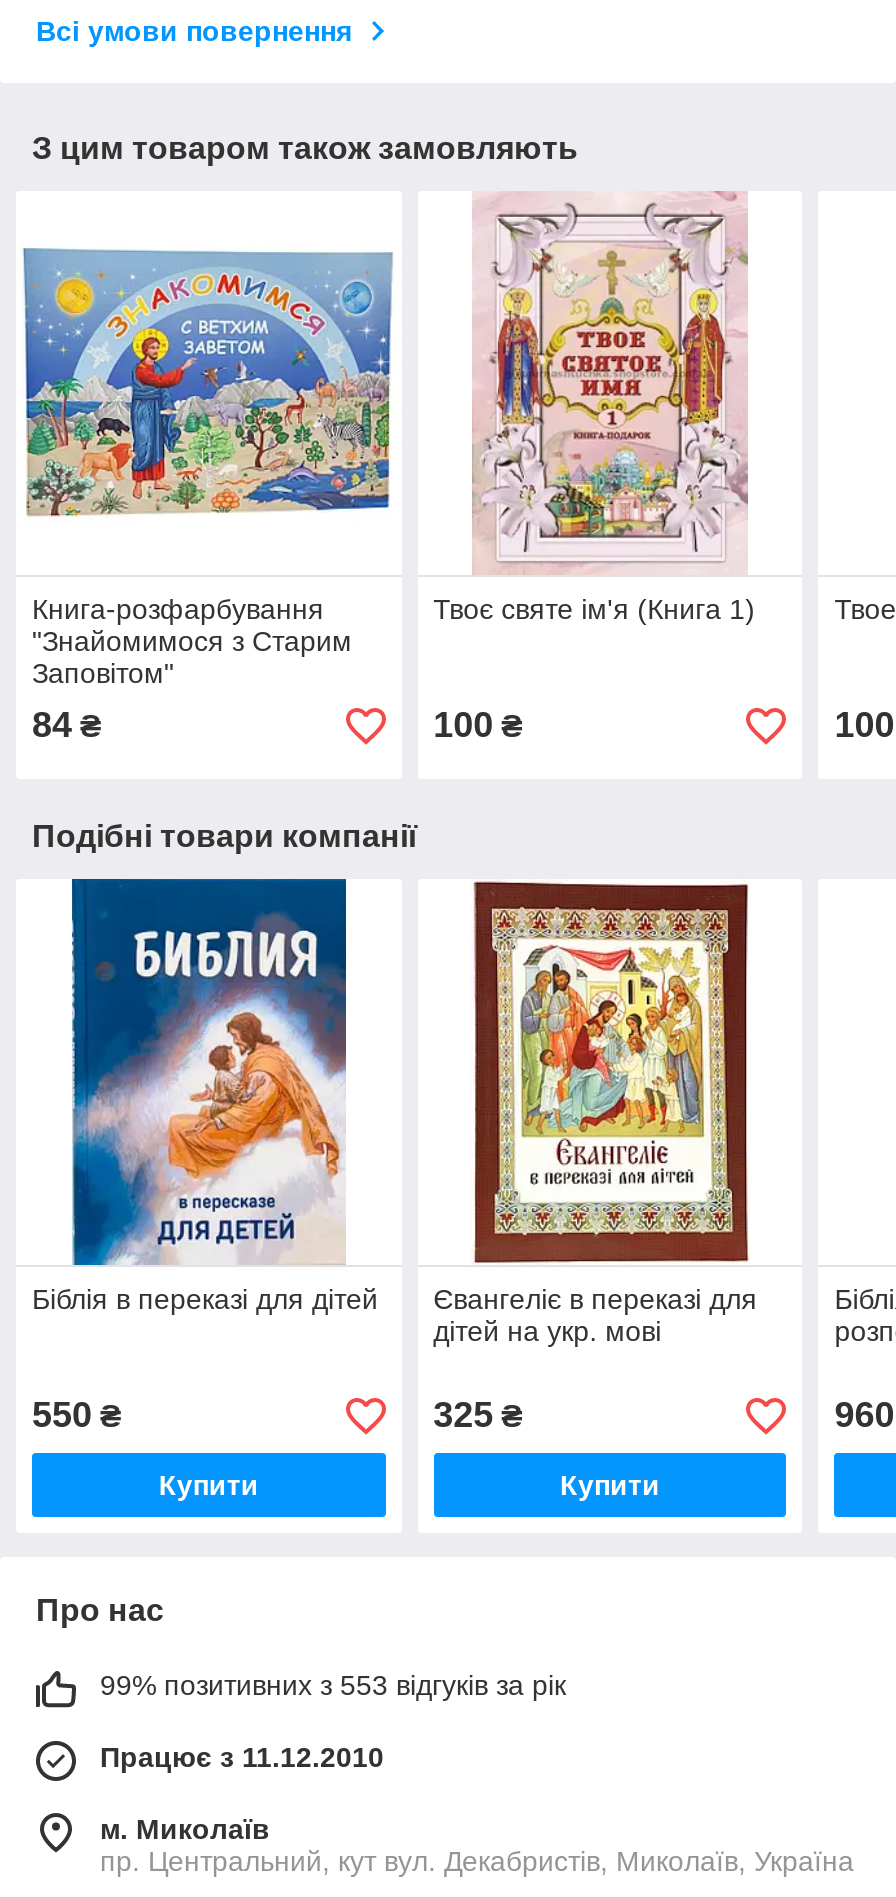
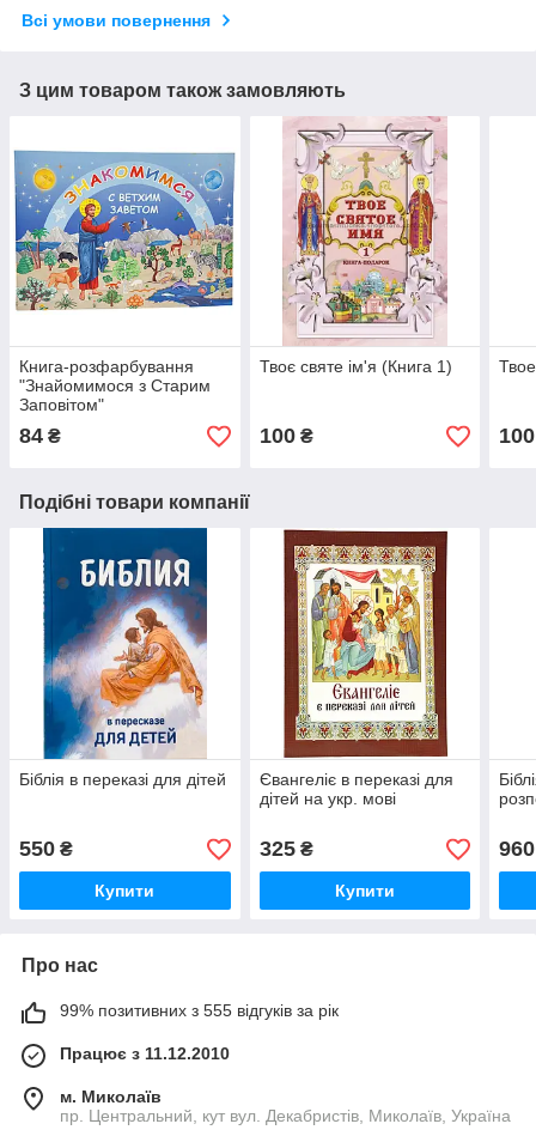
[100,1669,566,1701] 99% позитивних з 553 відгуків за рік -> [60,1001,339,1020] 99% позитивних з 555 відгуків за рік

